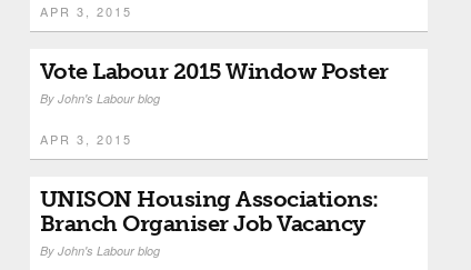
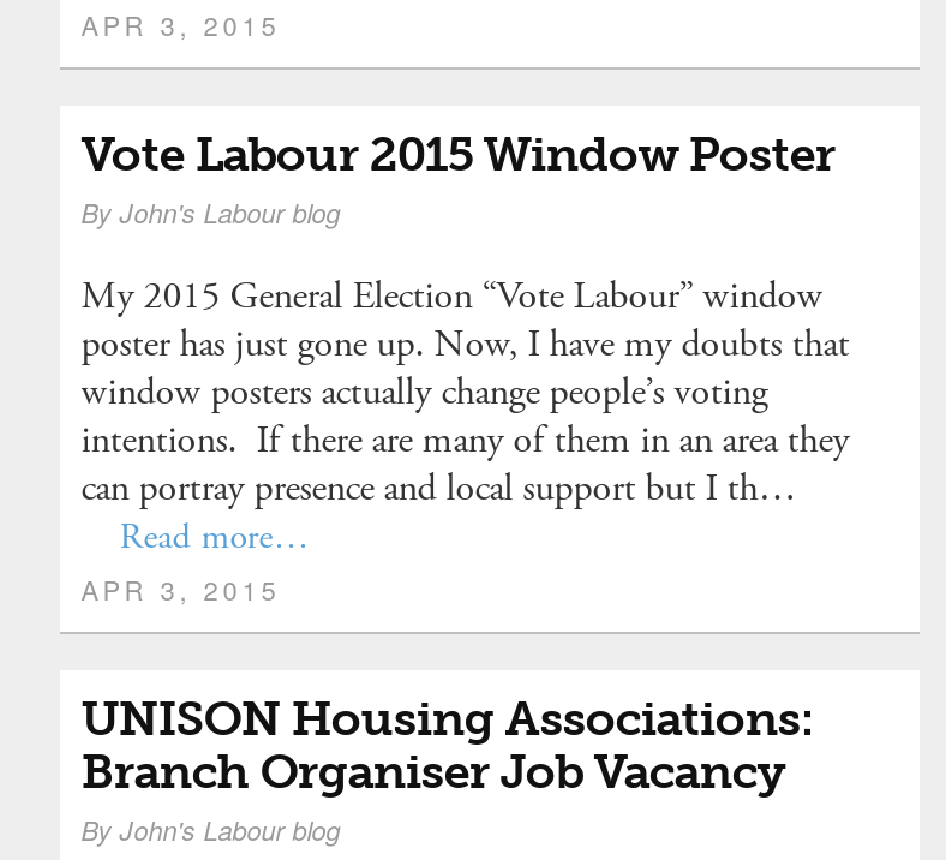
none -> [81,271,849,559] My 2015 General Election “Vote Labour” window | poster has just gone up. Now, I have my doubts that | window posters actually change people’s voting | intentions. If there are many of them in an area they | can portray presence and local support but I th… | Read more…

